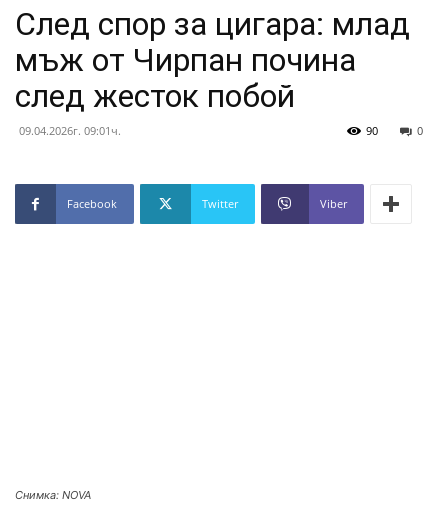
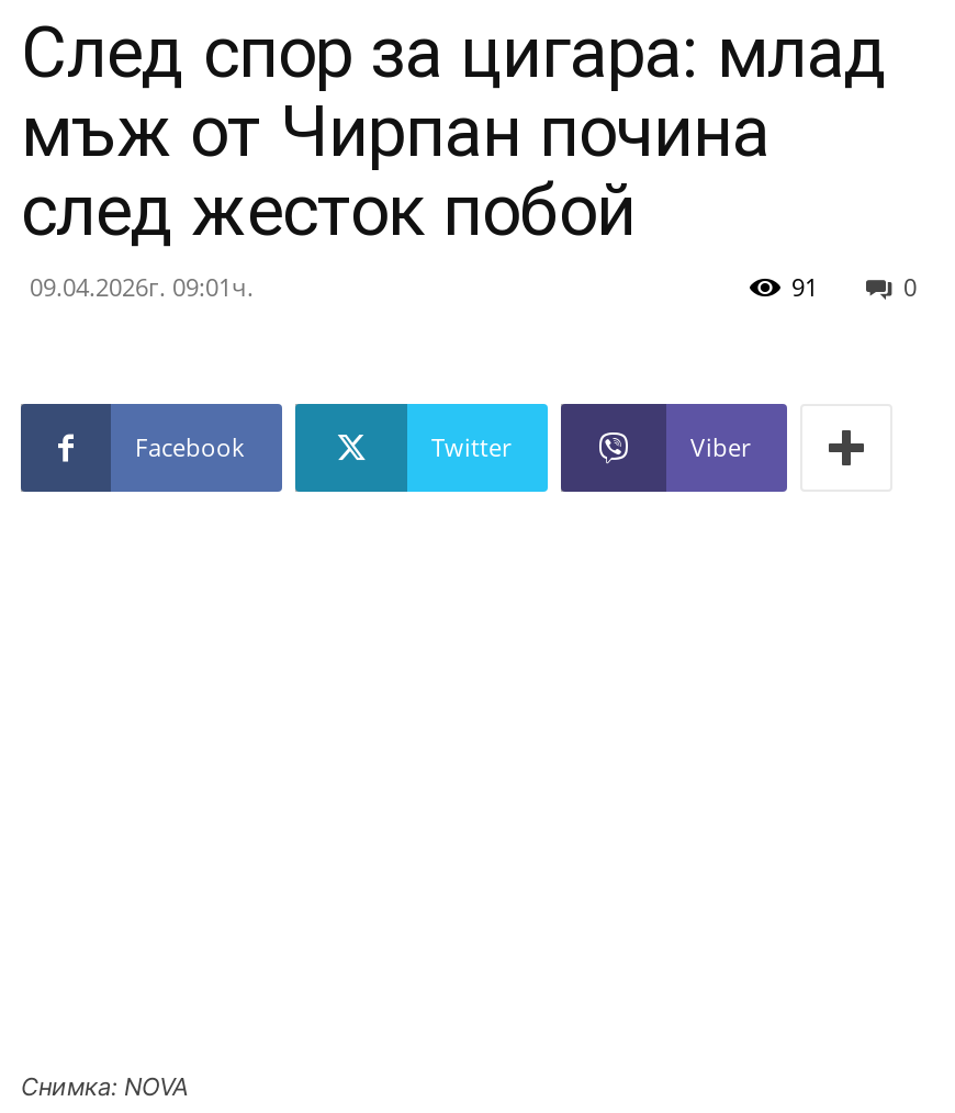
[366,123,378,138] 90 -> [791,270,818,303] 91

